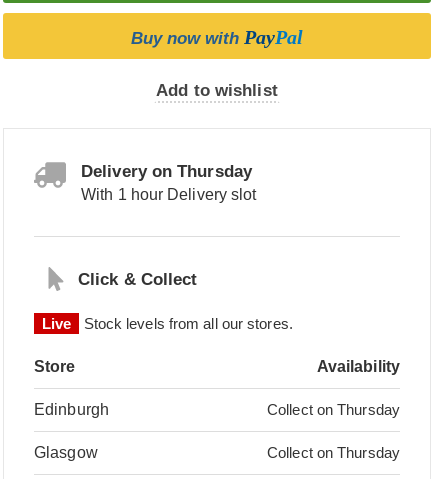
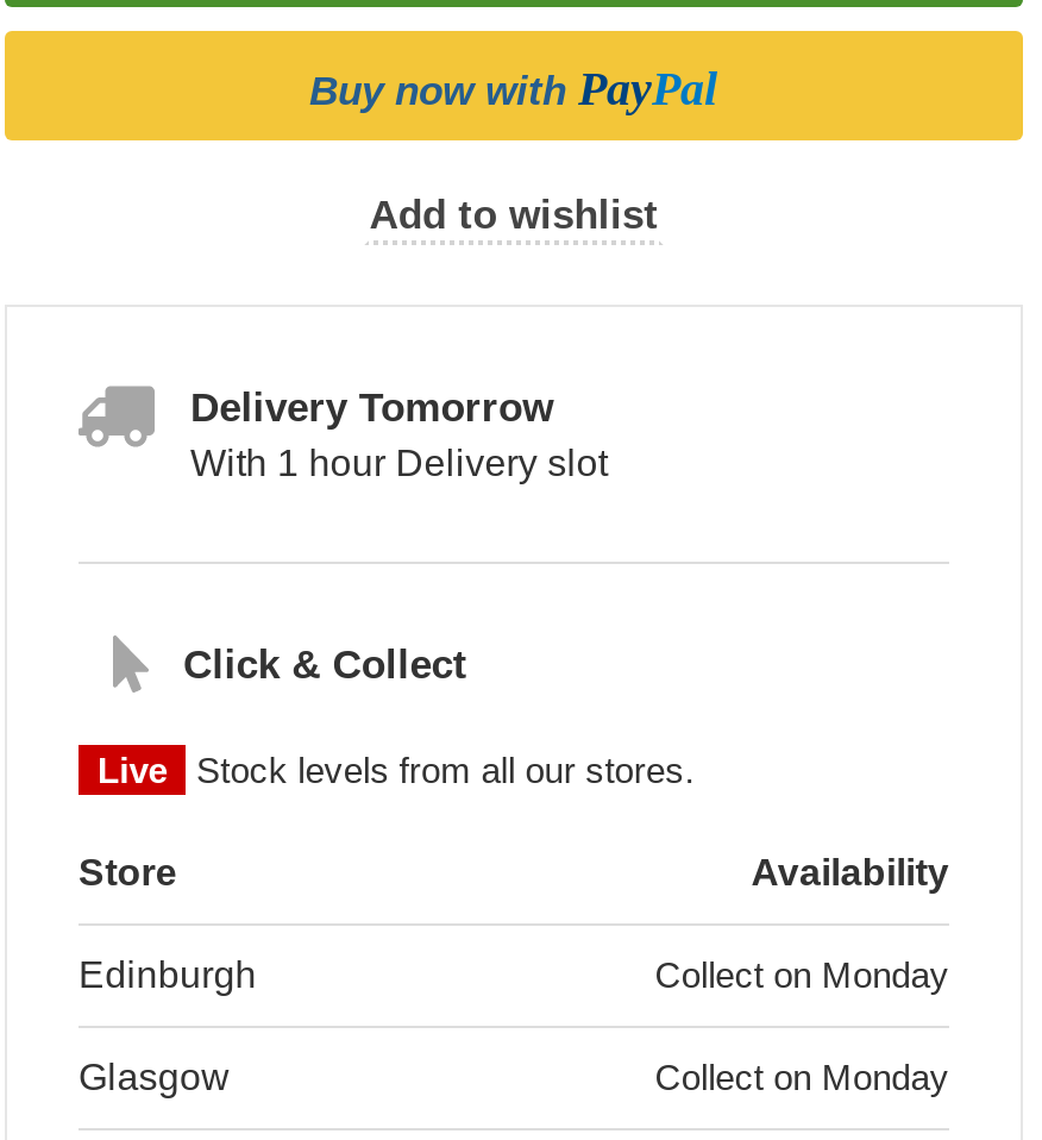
[81,162,252,181] Delivery on Thursday -> [190,386,554,431] Delivery Tomorrow
[267,401,400,418] Collect on Thursday -> [655,954,949,995] Collect on Monday
[267,444,400,461] Collect on Thursday -> [655,1057,949,1097] Collect on Monday

